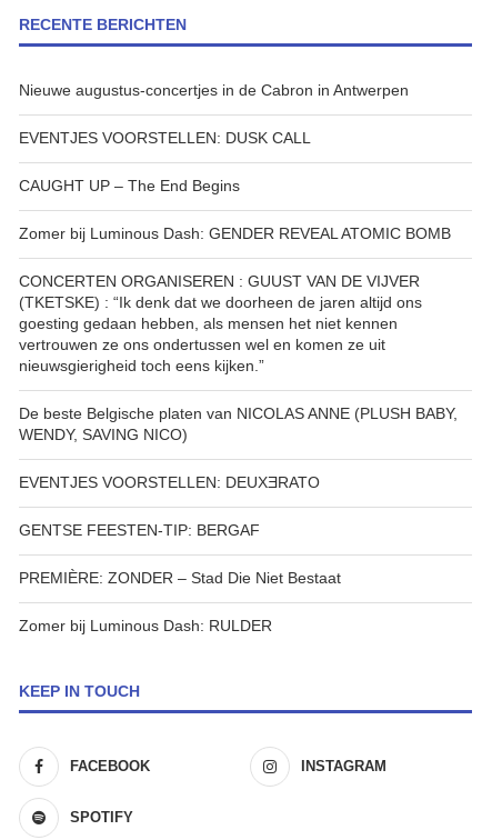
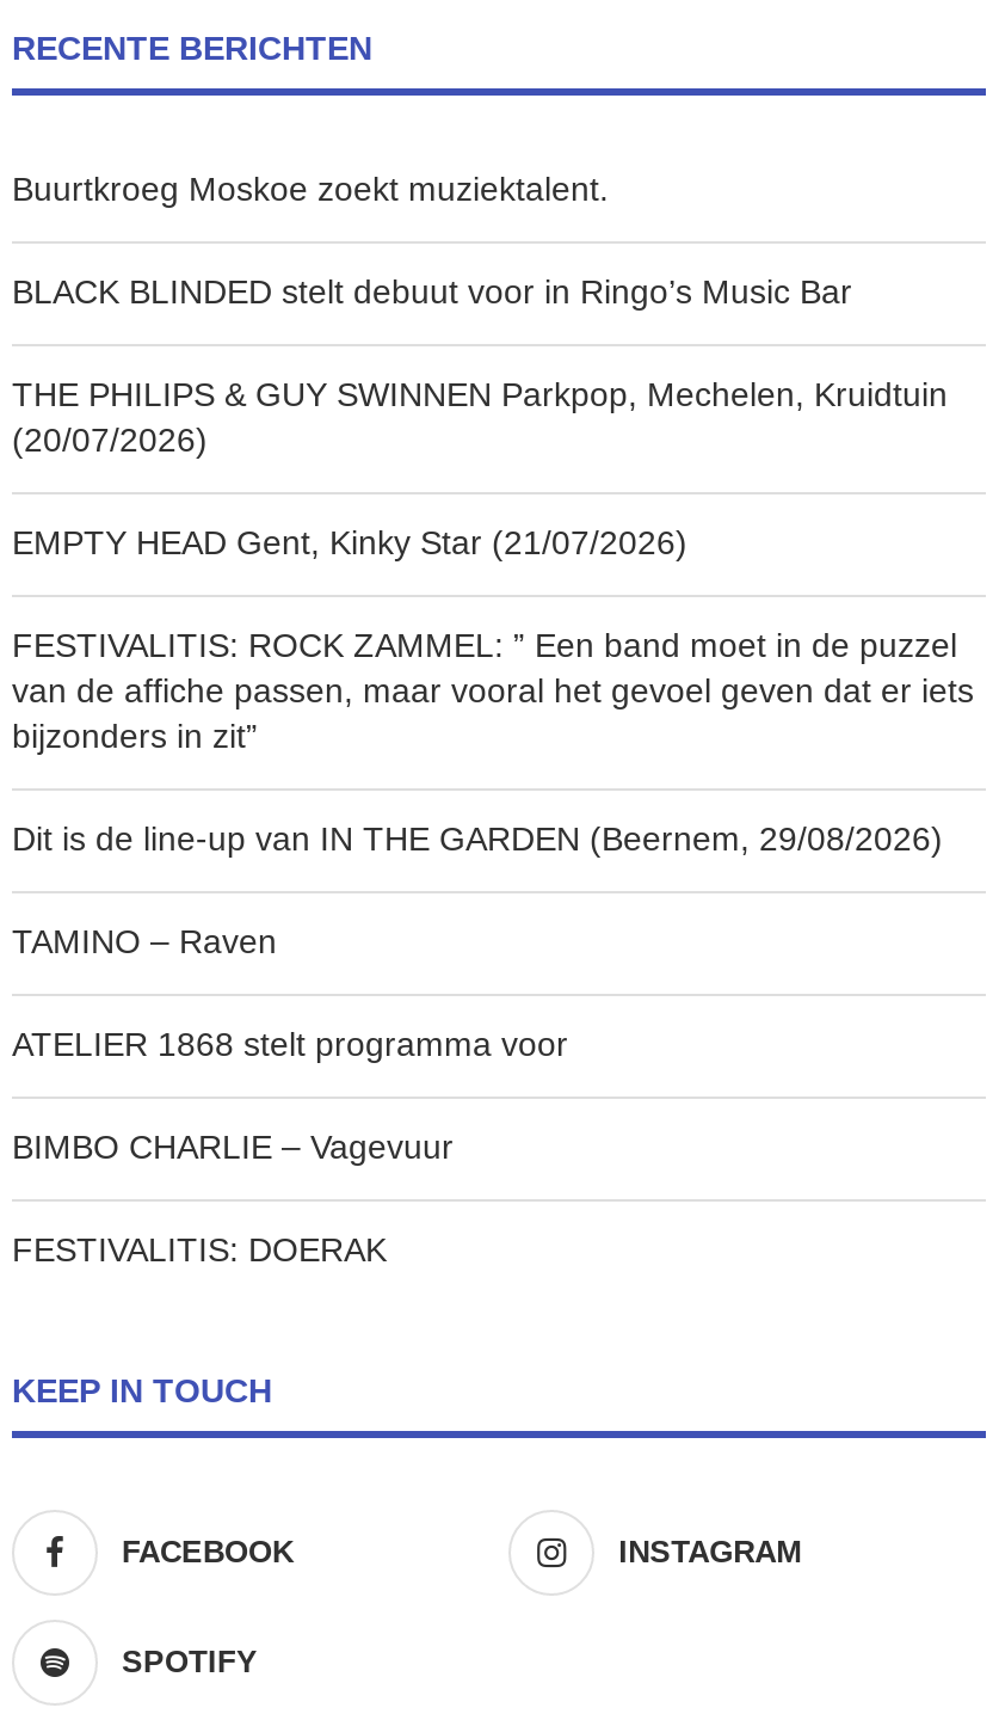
[19,82,409,99] Nieuwe augustus-concertjes in de Cabron in Antwerpen -> [12,171,609,209] Buurtkroeg Moskoe zoekt muziektalent.
[19,129,311,147] EVENTJES VOORSTELLEN: DUSK CALL -> [12,273,852,312] BLACK BLINDED stelt debuut voor in Ringo’s Music Bar
[19,177,240,195] CAUGHT UP – The End Begins -> [12,376,948,460] THE PHILIPS & GUY SWINNEN Parkpop, Mechelen, Kruidtuin | (20/07/2026)
[19,225,451,243] Zomer bij Luminous Dash: GENDER REVEAL ATOMIC BOMB -> [12,524,687,562] EMPTY HEAD Gent, Kinky Star (21/07/2026)
[19,273,422,375] CONCERTEN ORGANISEREN : GUUST VAN DE VIJVER | (TKETSKE) : “Ik denk dat we doorheen de jaren altijd ons | goesting gedaan hebben, als mensen het niet kennen | vertrouwen ze ons ondertussen wel en komen ze uit | nieuwsgierigheid toch eens kijken.” -> [12,627,974,756] FESTIVALITIS: ROCK ZAMMEL: ” Een band moet in de puzzel | van de affiche passen, maar vooral het gevoel geven dat er iets | bijzonders in zit”
[19,405,458,444] De beste Belgische platen van NICOLAS ANNE (PLUSH BABY, | WENDY, SAVING NICO) -> [12,820,943,859] Dit is de line-up van IN THE GARDEN (Beernem, 29/08/2026)
[19,474,320,492] EVENTJES VOORSTELLEN: DEUXƎRATO -> [12,923,277,961] TAMINO – Raven
[19,522,260,539] GENTSE FEESTEN-TIP: BERGAF -> [12,1026,568,1064] ATELIER 1868 stelt programma voor
[19,569,341,587] PREMIÈRE: ZONDER – Stad Die Niet Bestaat -> [12,1129,454,1167] BIMBO CHARLIE – Vagevuur
[19,617,272,635] Zomer bij Luminous Dash: RULDER -> [12,1231,387,1269] FESTIVALITIS: DOERAK

